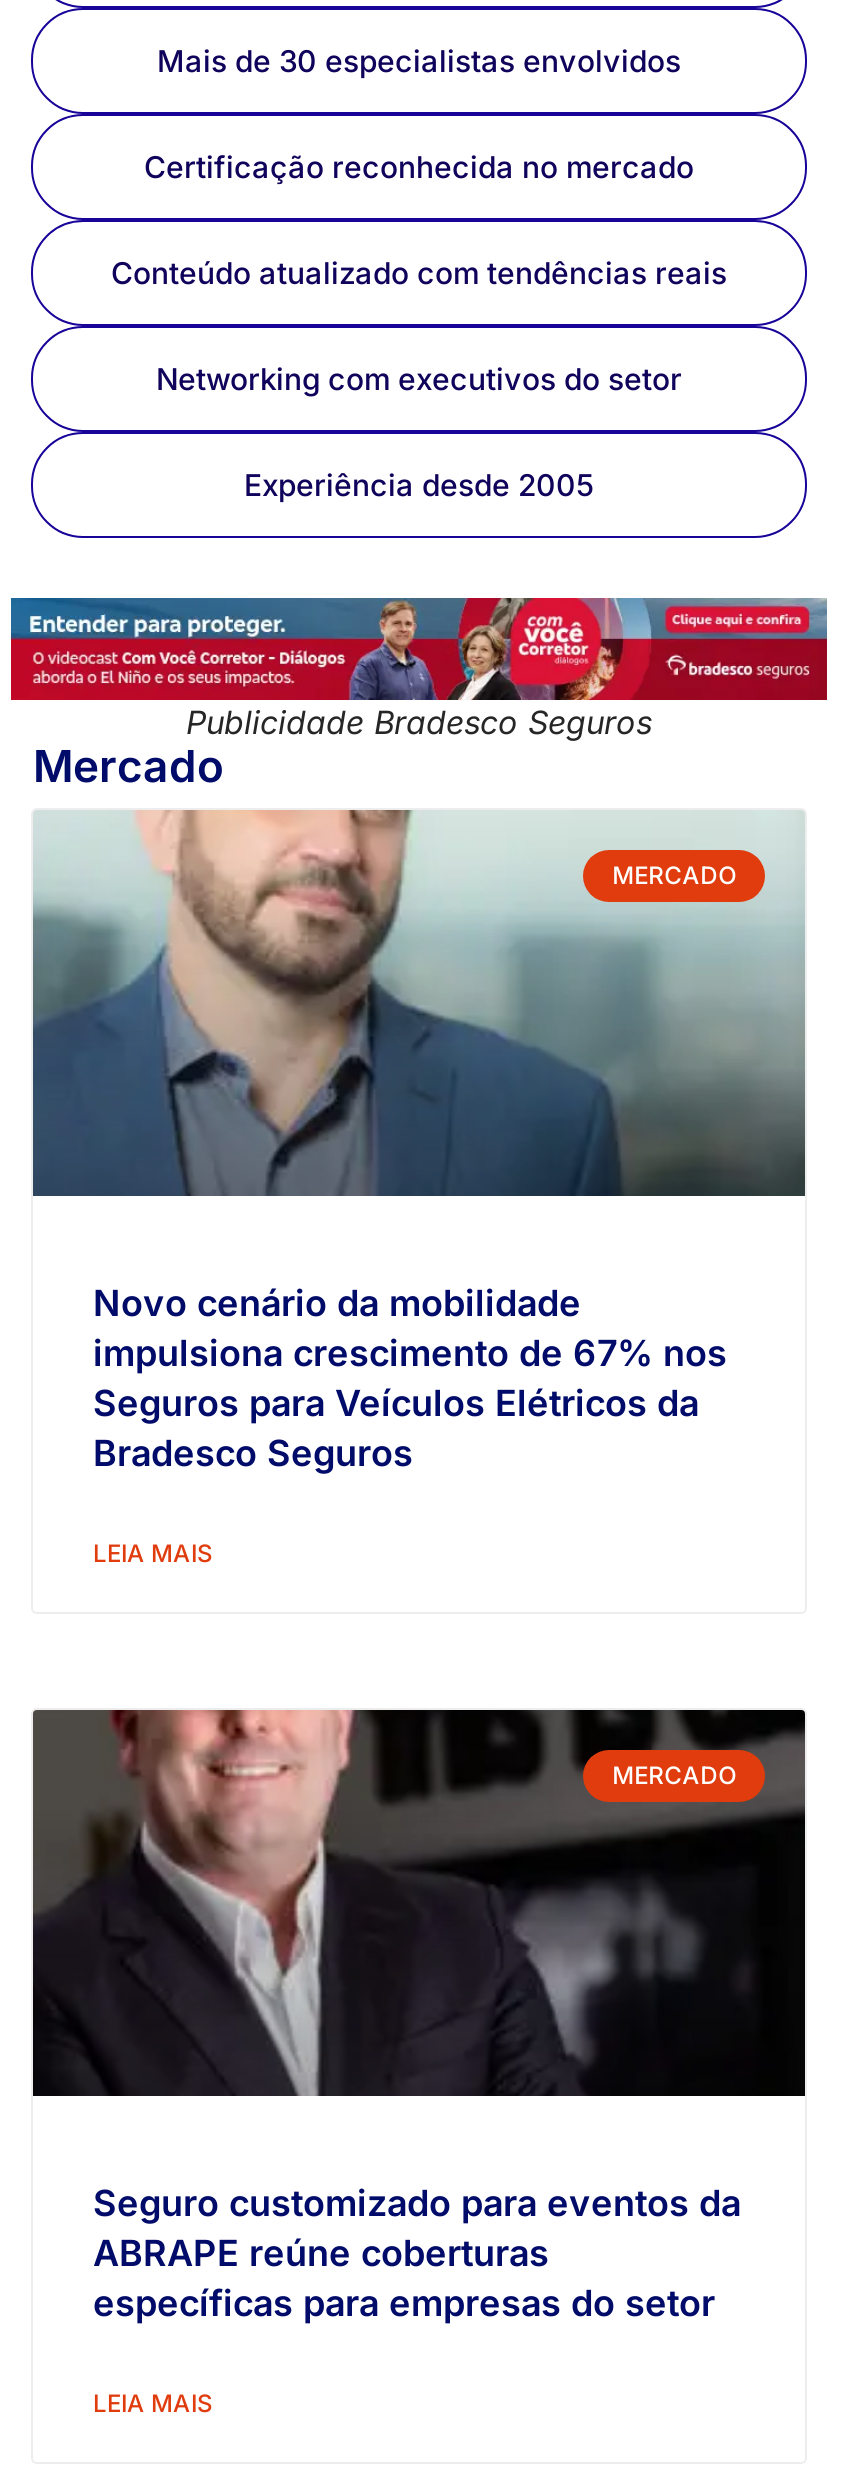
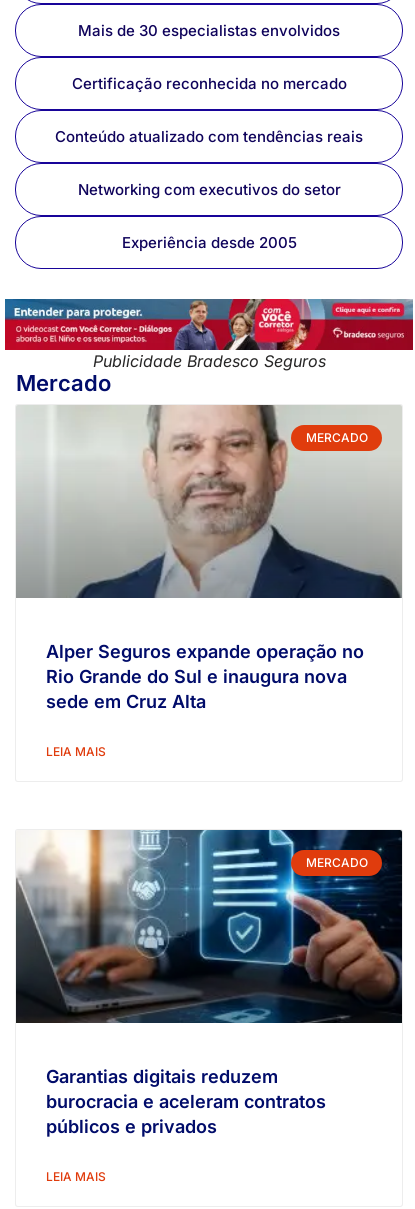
[33,810,805,1196] [image] -> [17,404,401,598] [image]
[93,1282,727,1474] Novo cenário da mobilidade | impulsiona crescimento de 67% nos | Seguros para Veículos Elétricos da | Bradesco Seguros -> [46,641,364,712] Alper Seguros expande operação no | Rio Grande do Sul e inaugura nova | sede em Cruz Alta
[31,1708,807,2098] [image] -> [16,829,403,1024] [image]
[93,2182,741,2324] Seguro customizado para eventos da | ABRAPE reúne coberturas | específicas para empresas do setor -> [46,1066,326,1137] Garantias digitais reduzem | burocracia e aceleram contratos | públicos e privados

